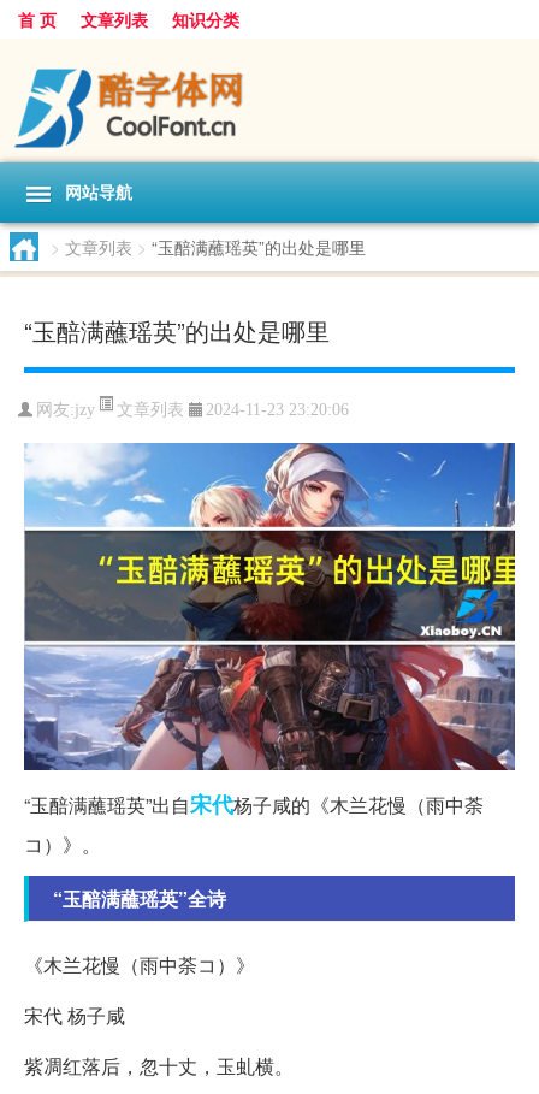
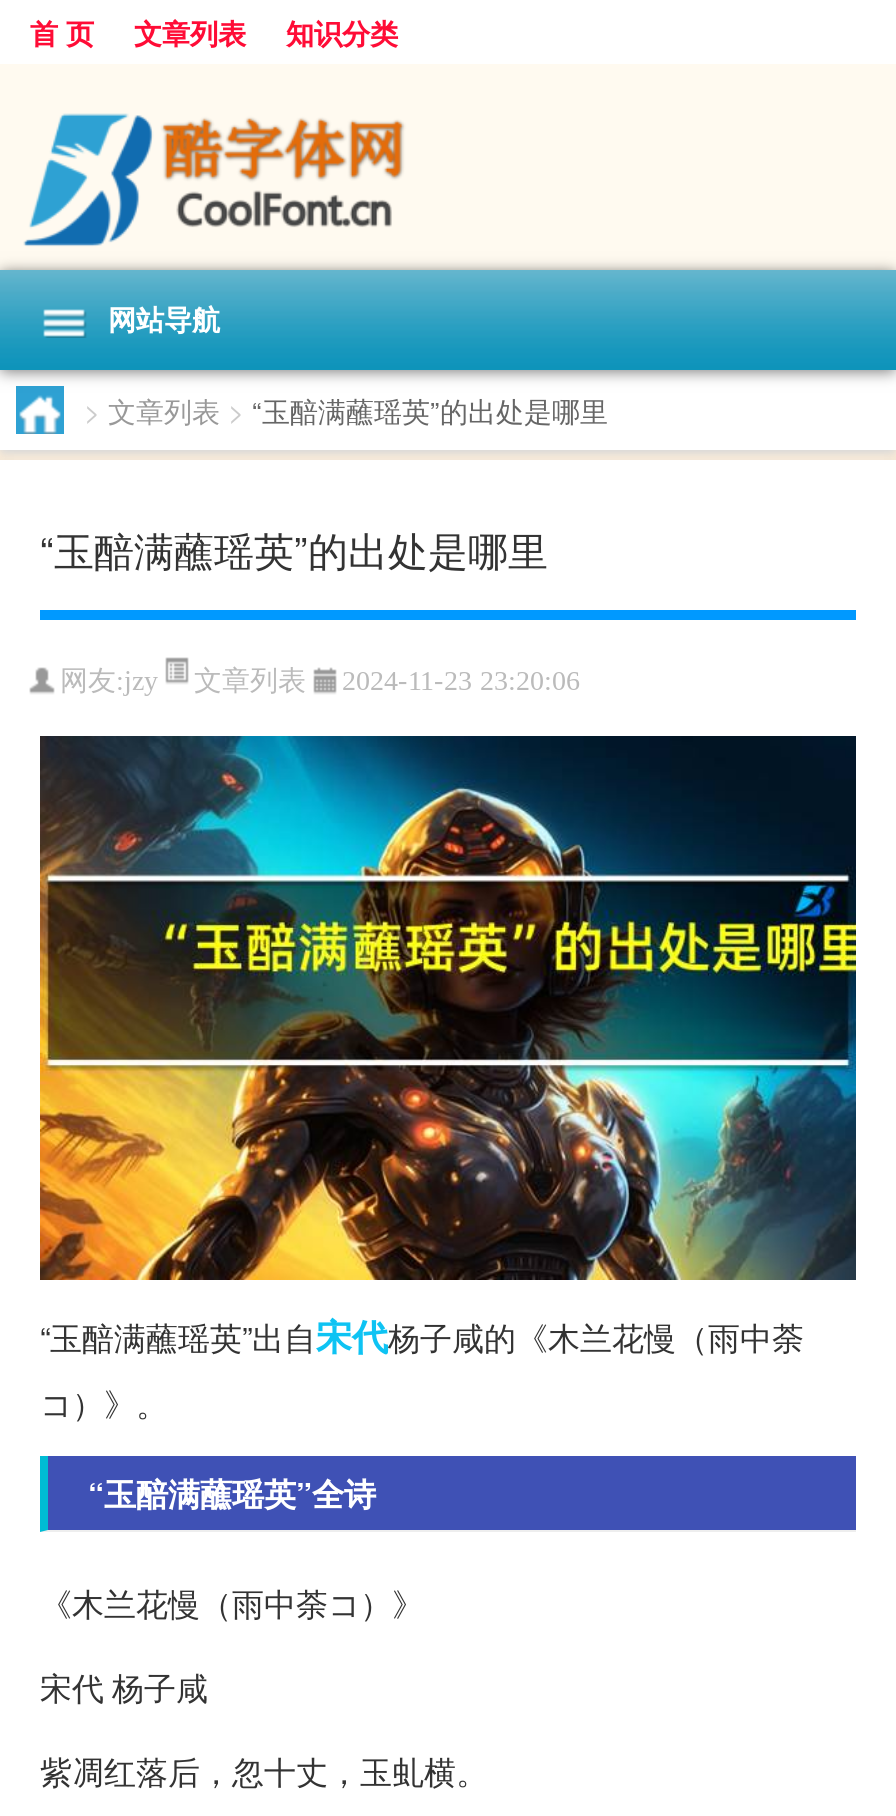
[23,442,516,771] [image] -> [38,734,858,1282] [image]

